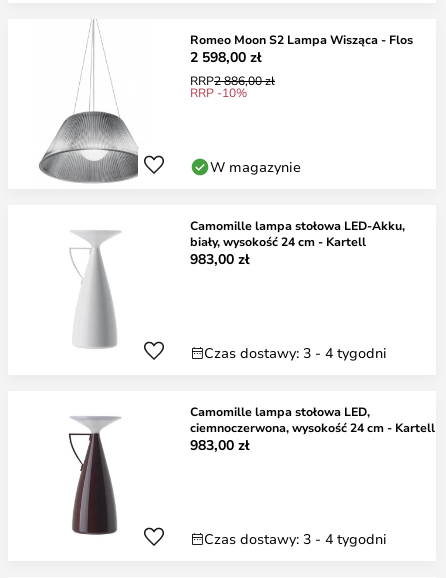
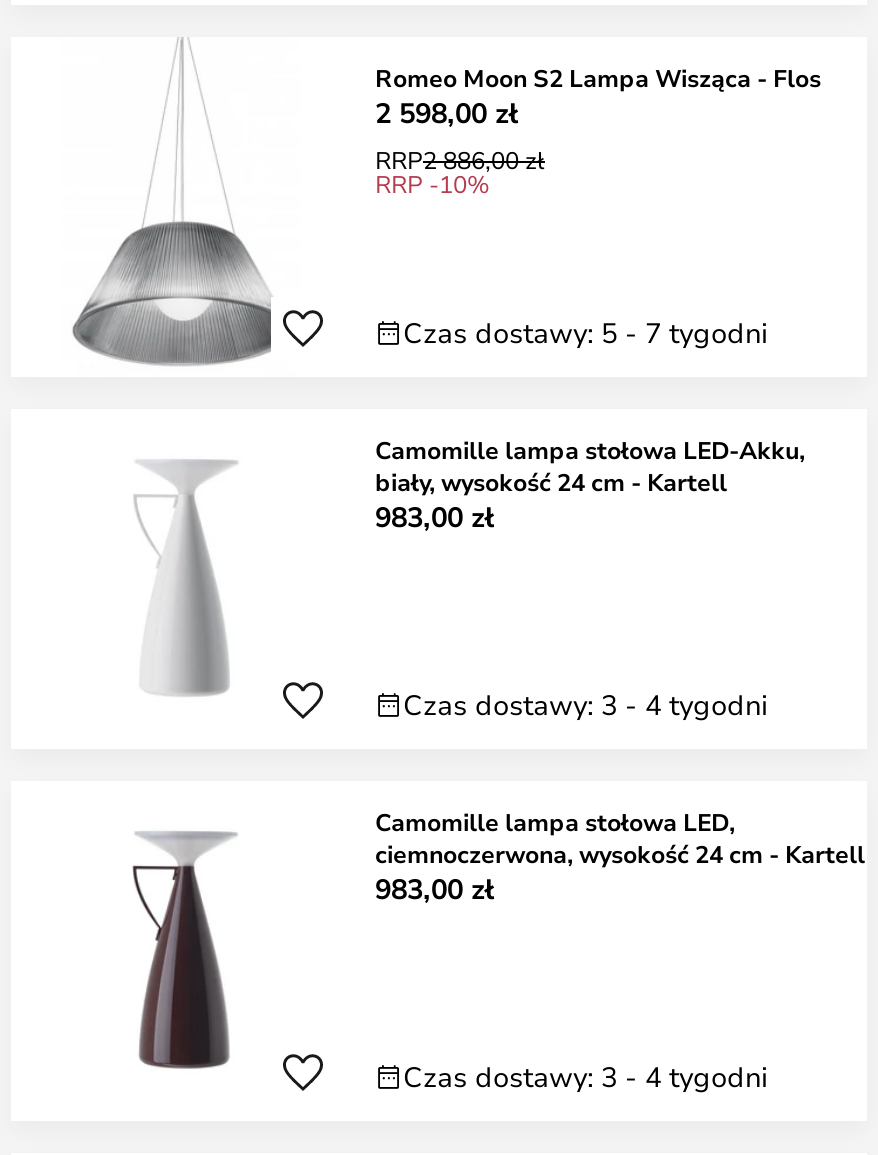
[210,157,301,176] W magazynie -> [403,313,769,351] Czas dostawy: 5 - 7 tygodni

